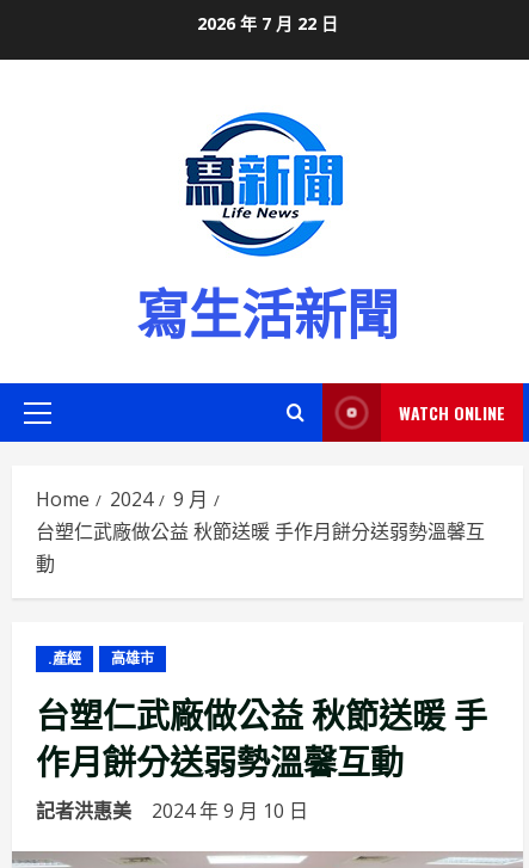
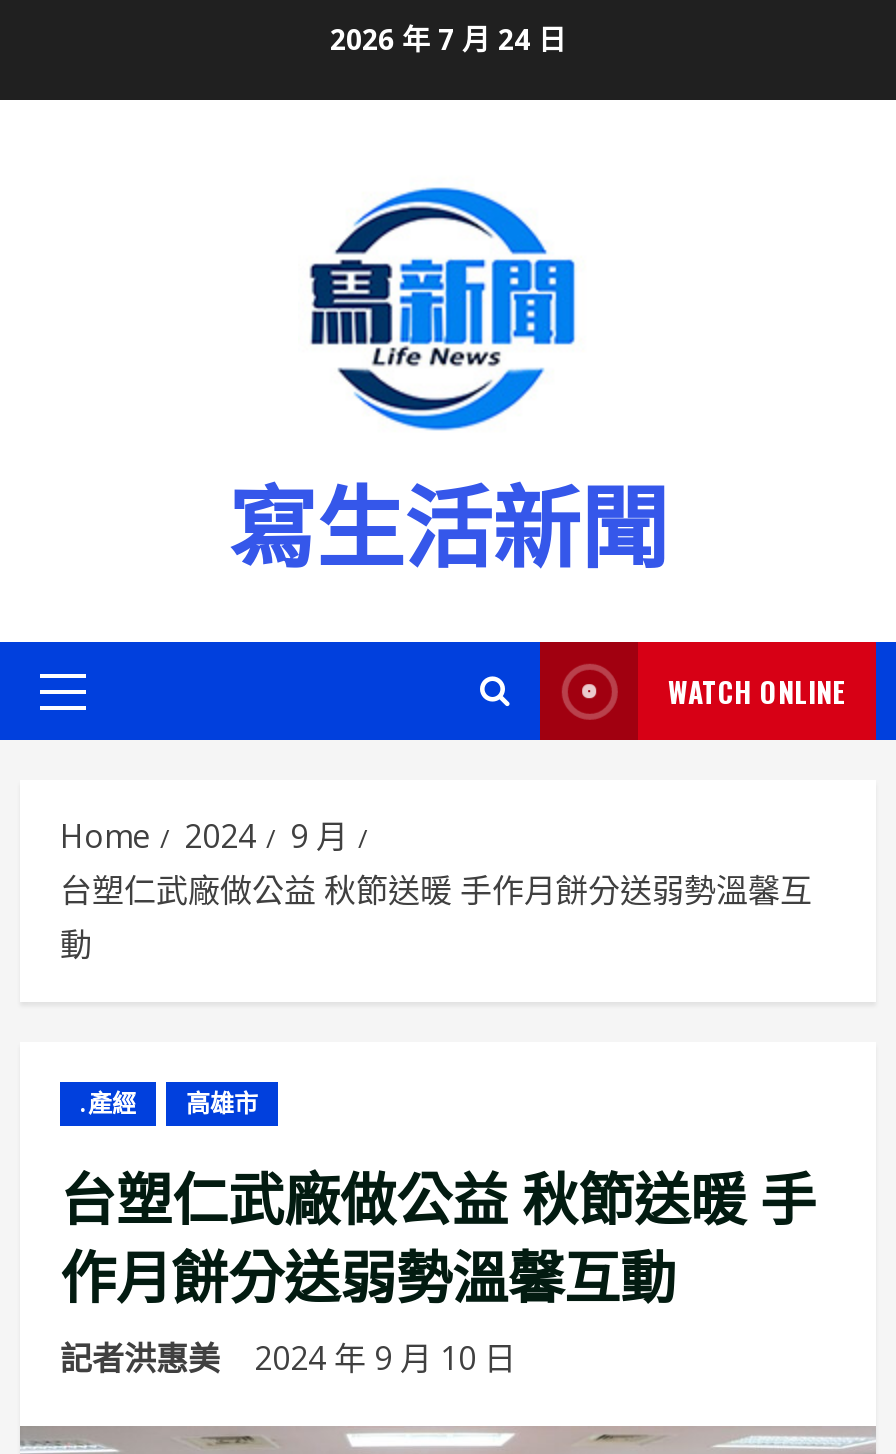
[197,12,338,34] 2026 年 7 月 22 日 -> [330,20,566,58] 2026 年 7 月 24 日

